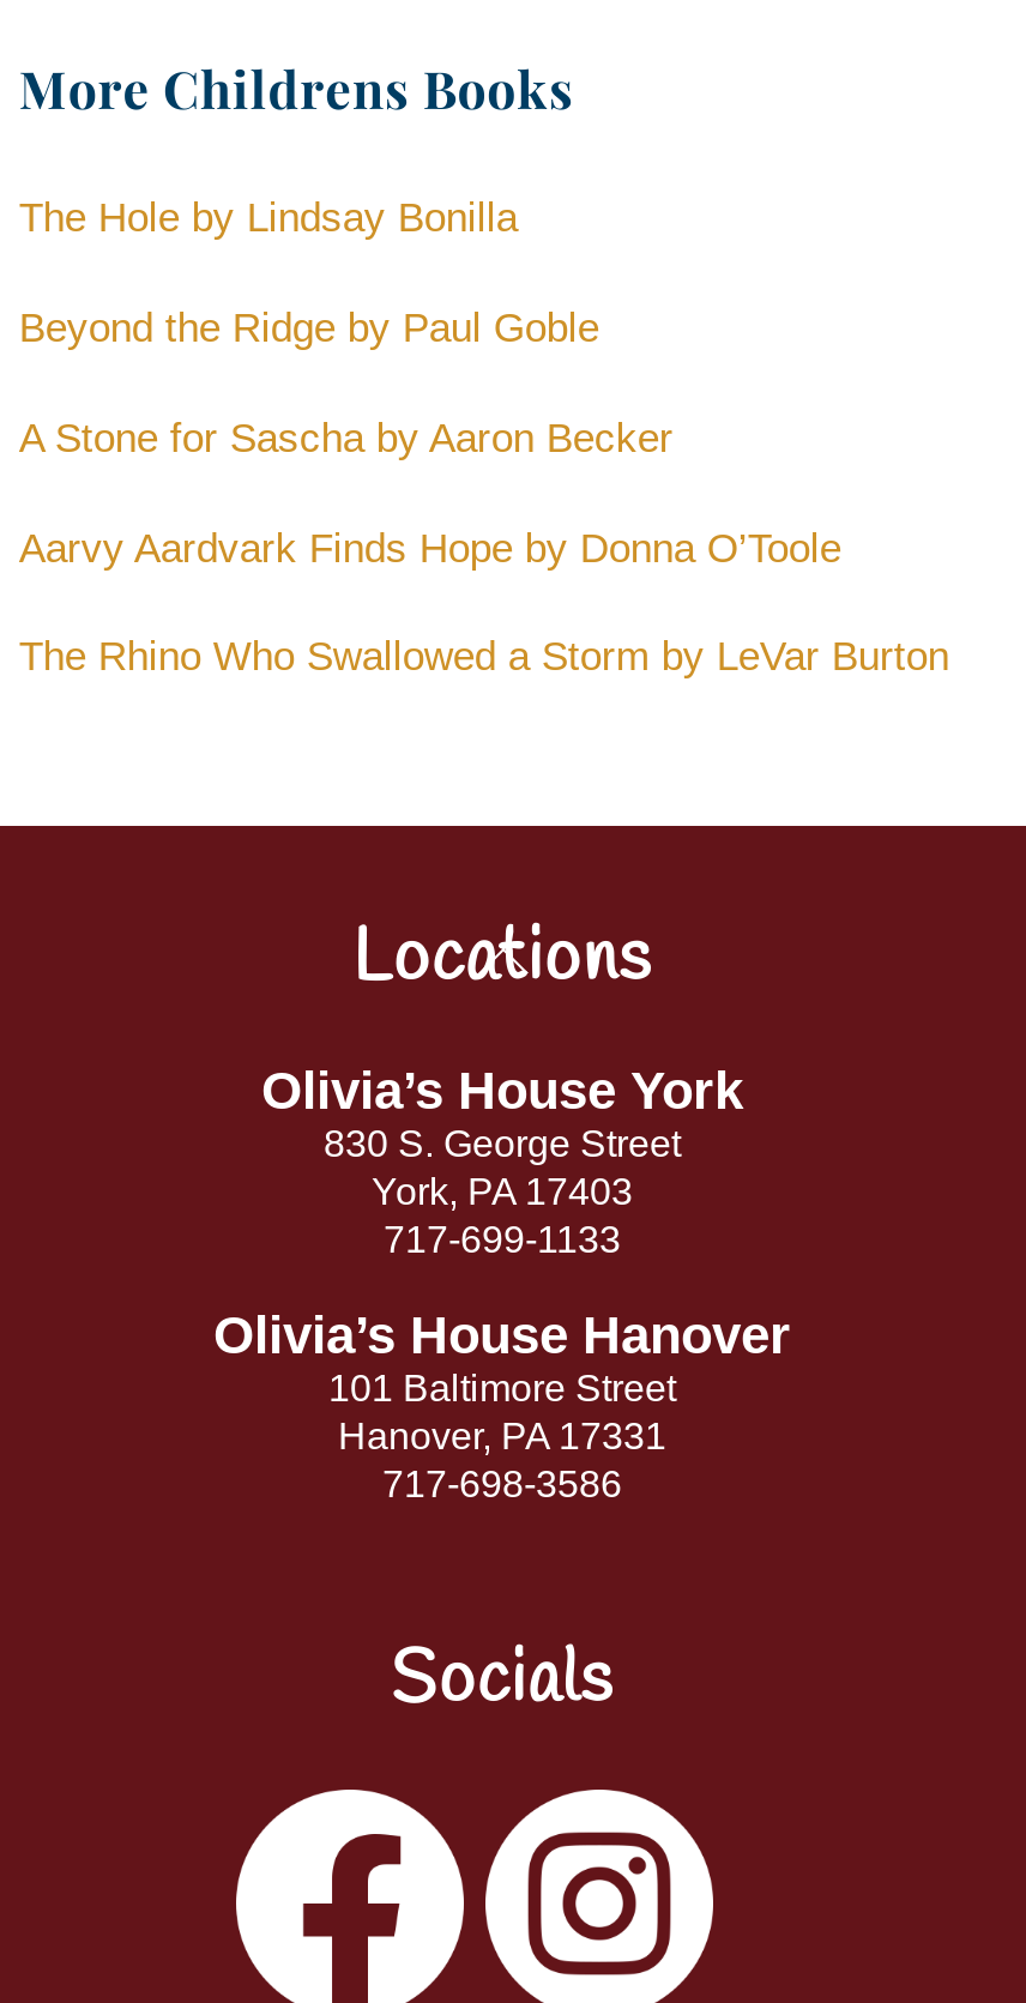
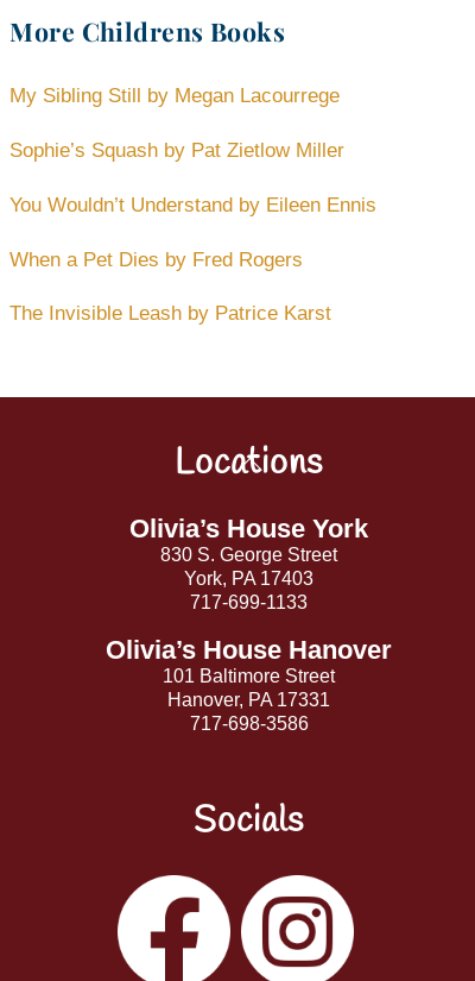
[19,195,518,240] The Hole by Lindsay Bonilla -> [10,84,340,107] My Sibling Still by Megan Lacourrege
[19,305,599,350] Beyond the Ridge by Paul Goble -> [10,139,345,161] Sophie’s Squash by Pat Zietlow Miller
[19,415,673,461] A Stone for Sascha by Aaron Becker -> [10,193,377,216] You Wouldn’t Understand by Eileen Ennis
[19,525,841,571] Aarvy Aardvark Finds Hope by Donna O’Toole -> [10,248,303,271] When a Pet Dies by Fred Rogers
[19,635,949,681] The Rhino Who Swallowed a Storm by LeVar Burton -> [10,303,332,325] The Invisible Leash by Patrice Karst

